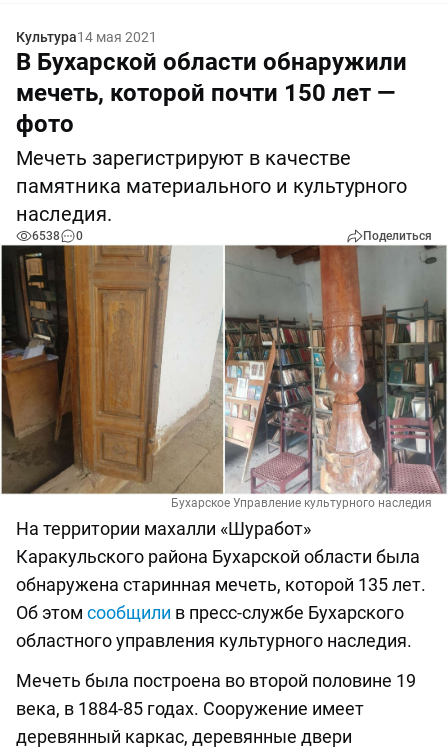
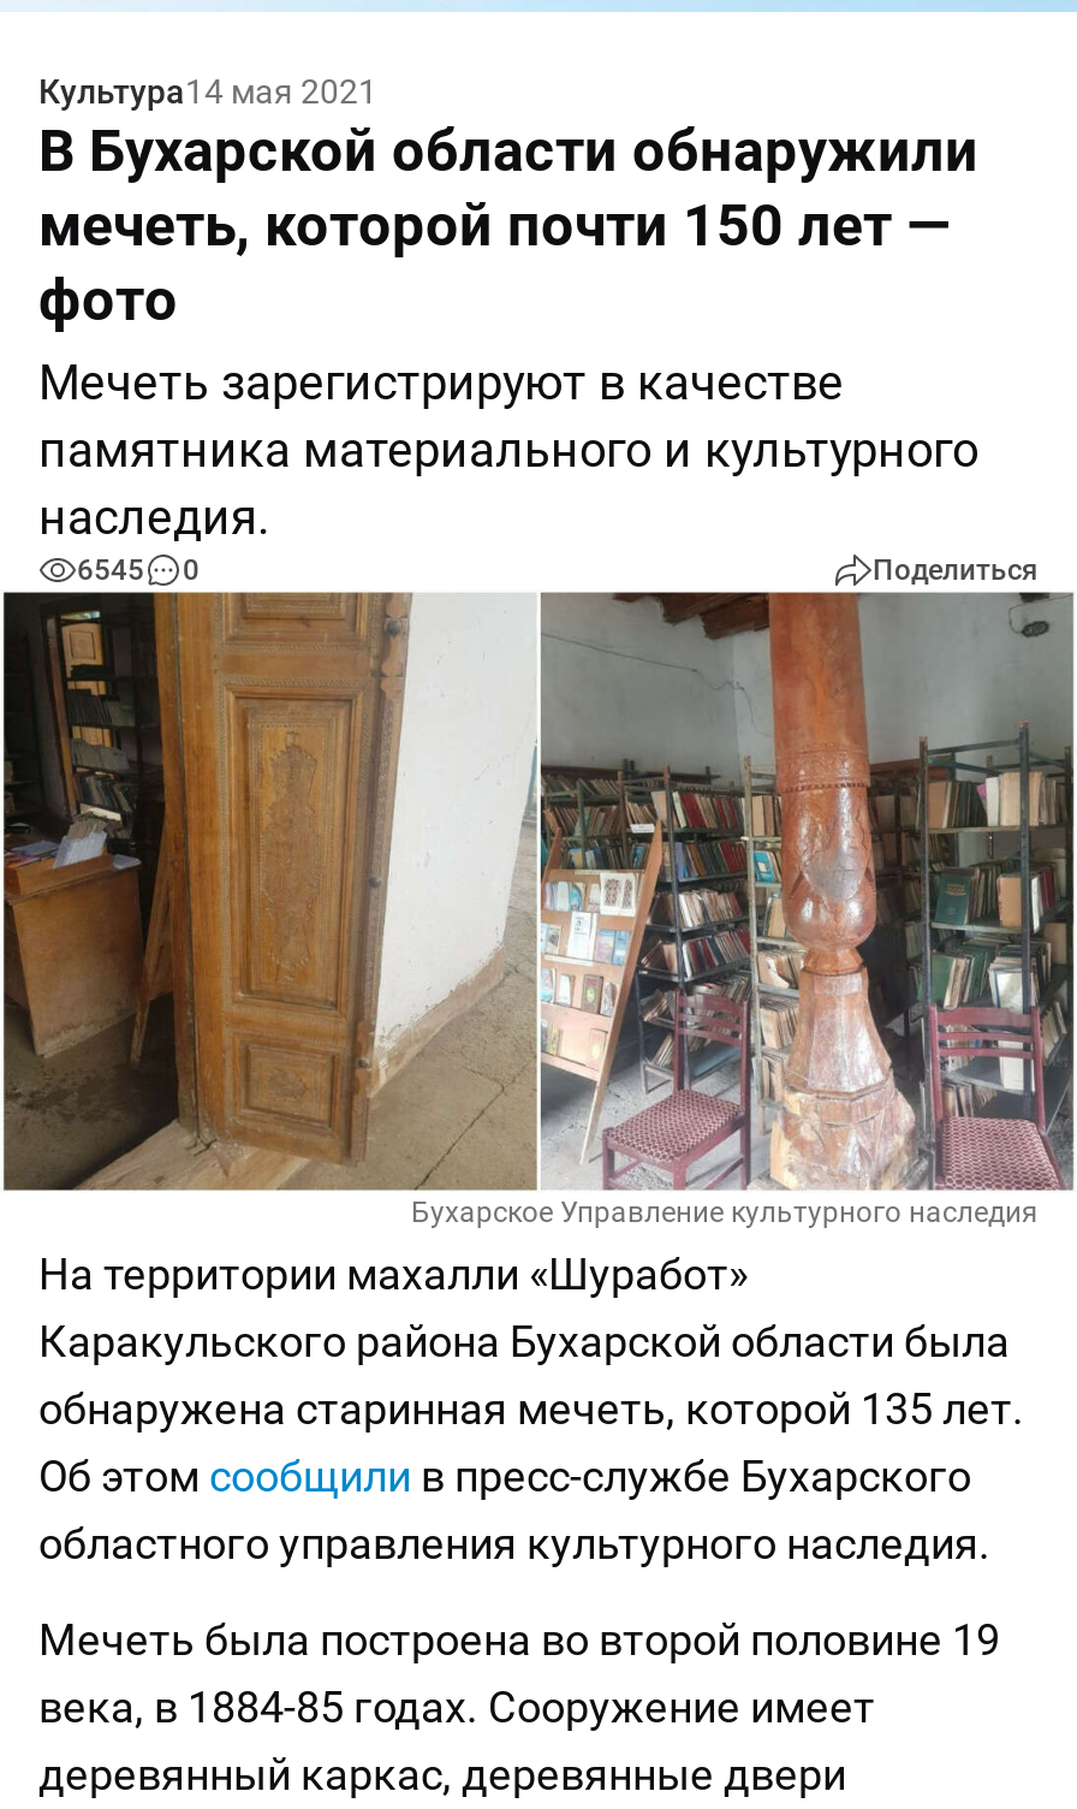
[32,229,83,243] 6538 0 -> [77,553,200,587] 6545 0

